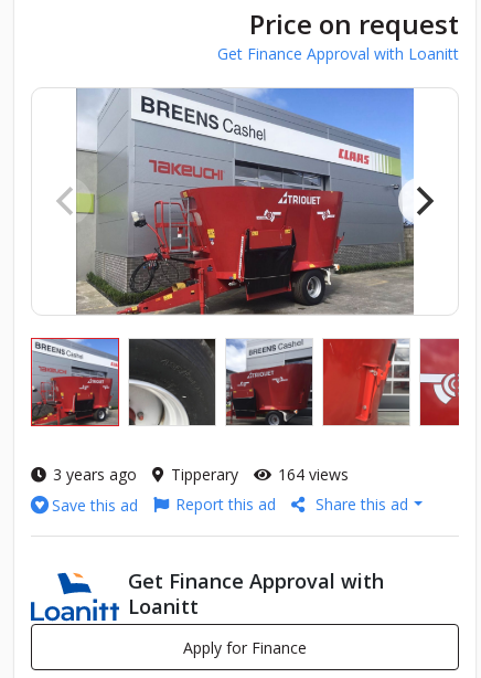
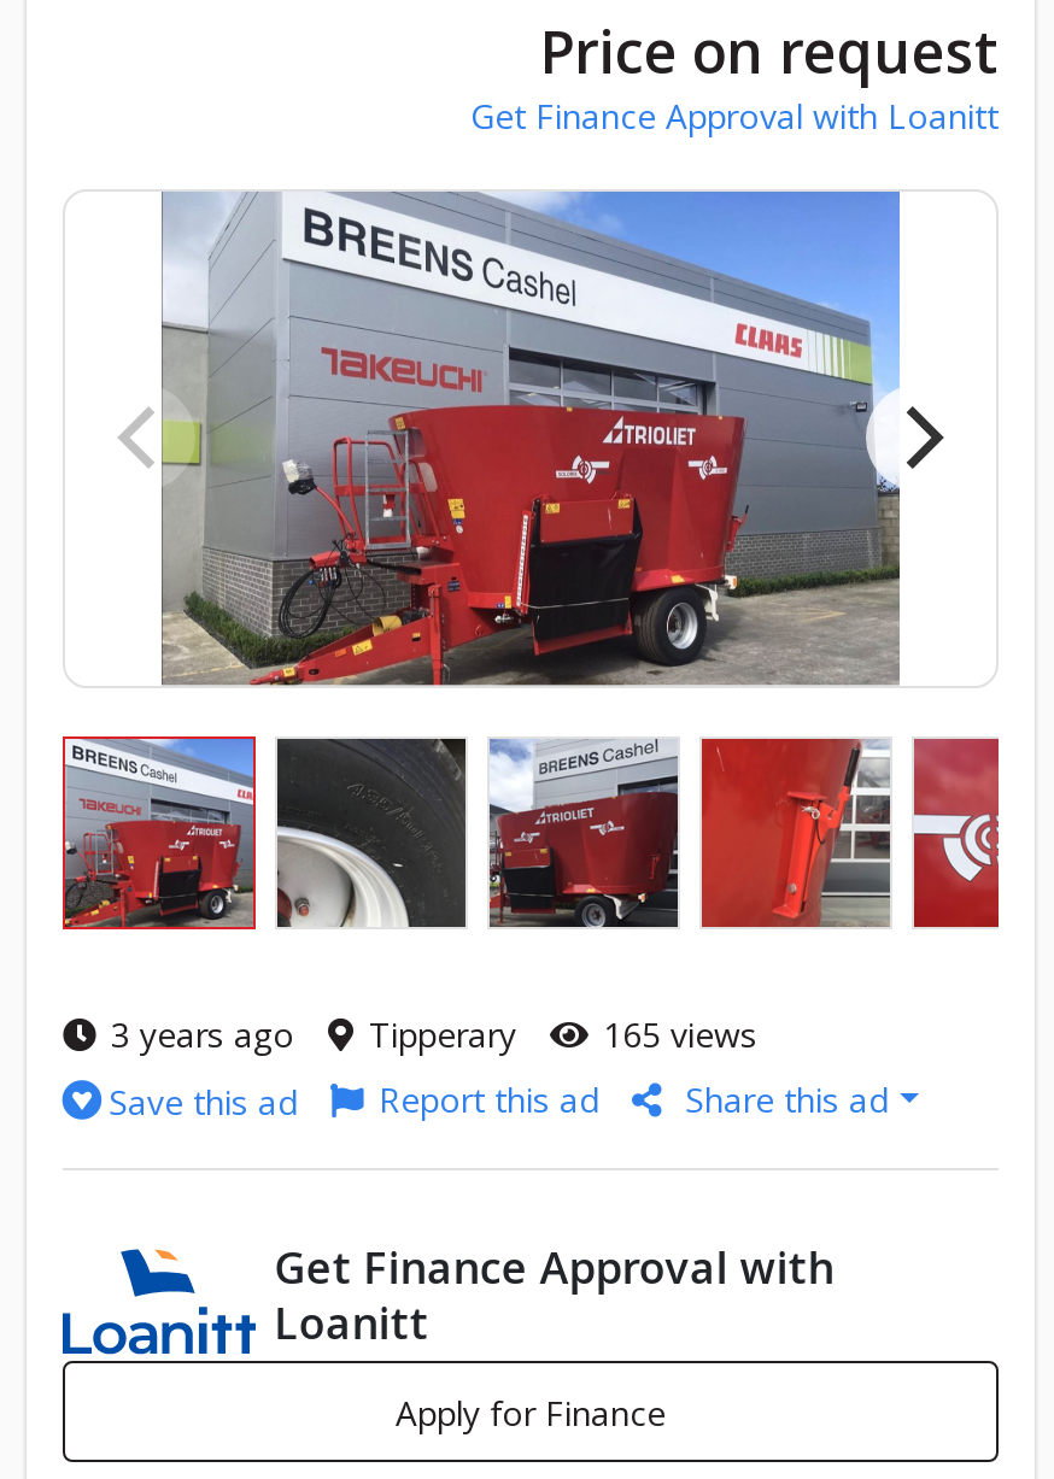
[53,464,349,485] 3 years ago Tipperary 164 views -> [111,1011,757,1057] 3 years ago Tipperary 165 views

